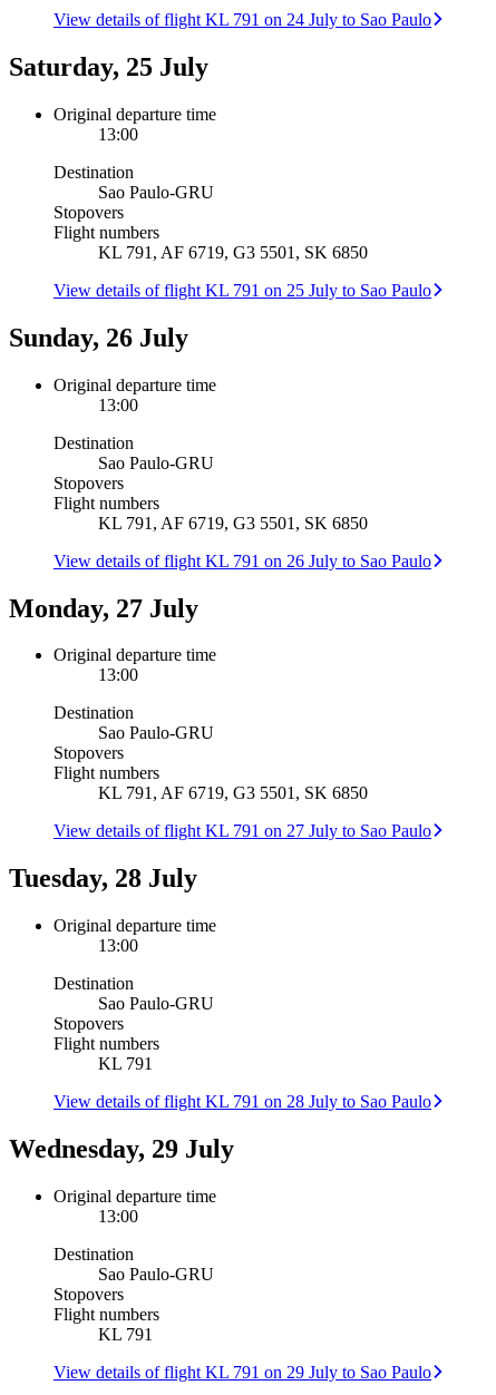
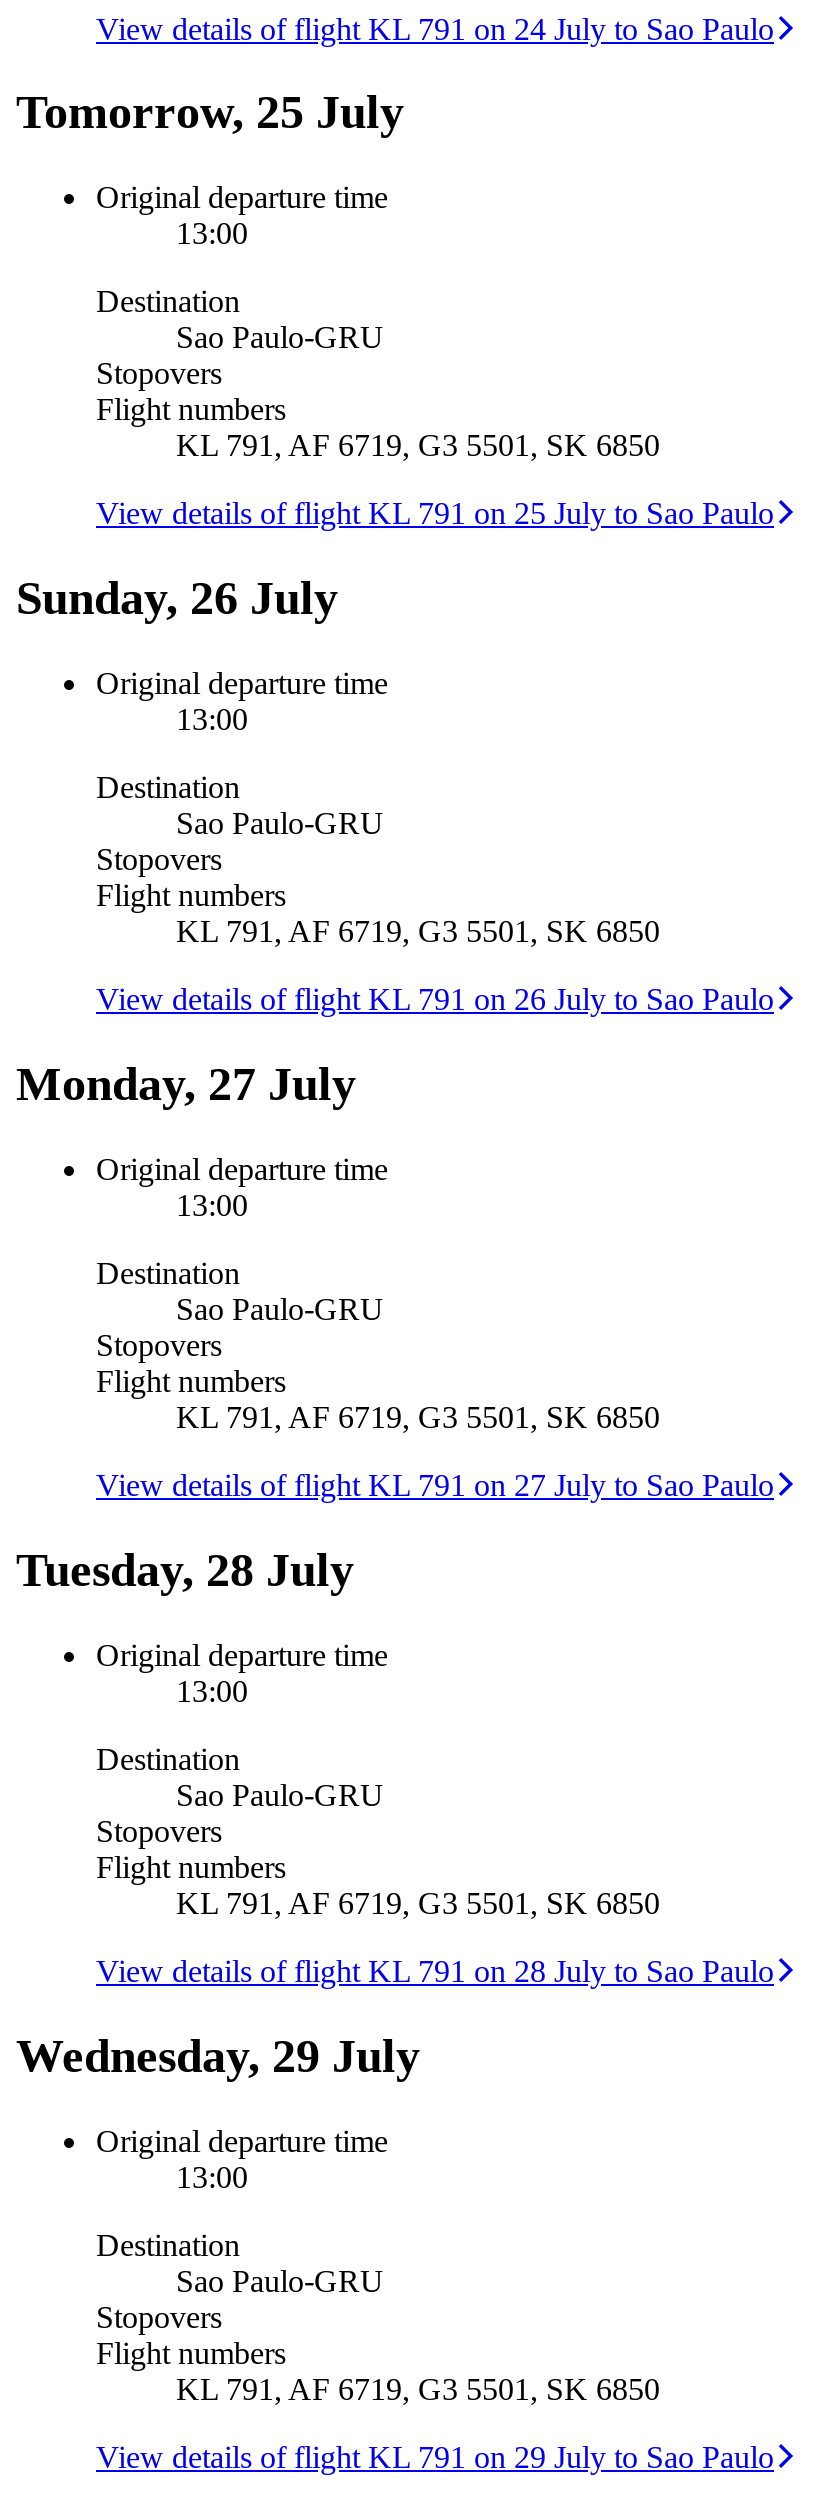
[9,52,208,81] Saturday, 25 July -> [16,87,404,139] Tomorrow, 25 July
[98,1054,153,1073] KL 791 -> [176,1885,660,1919] KL 791, AF 6719, G3 5501, SK 6850
[98,1325,153,1344] KL 791 -> [176,2371,660,2405] KL 791, AF 6719, G3 5501, SK 6850

